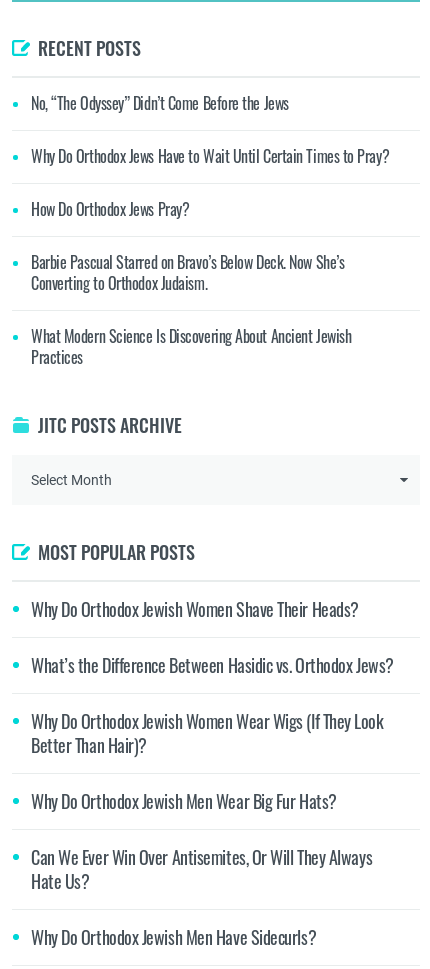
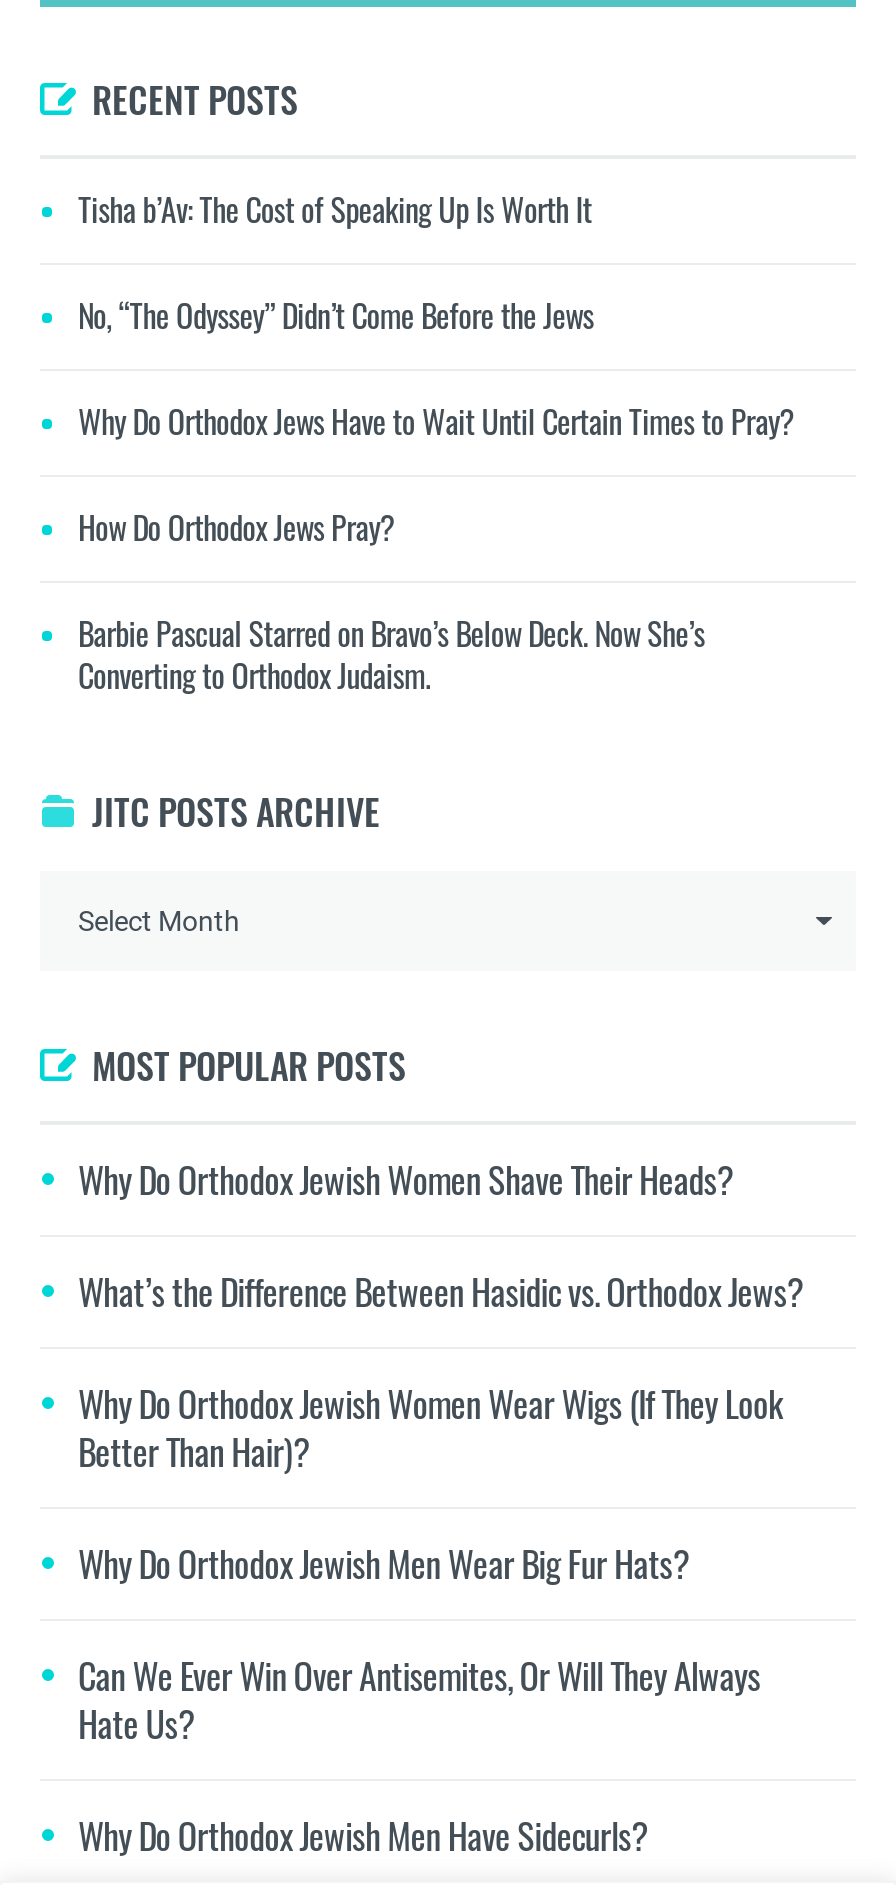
none -> [78,184,592,232] Tisha b’Av: The Cost of Speaking Up Is Worth It
moved [31,91,389,295] -> [78,290,794,698]: No, “The Odyssey” Didn’t Come Before the Jews | Why Do Orthodox Jews Have to Wait Until Certain Times to Pray? | How Do Orthodox Jews Pray? | Barbie Pascual Starred on Bravo’s Below Deck. Now She’s | Converting to Orthodox Judaism.
[31,324,351,369] What Modern Science Is Discovering About Ancient Jewish | Practices -> none

